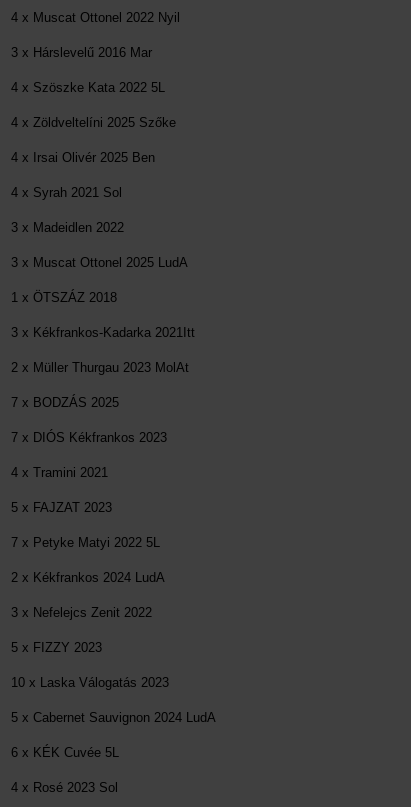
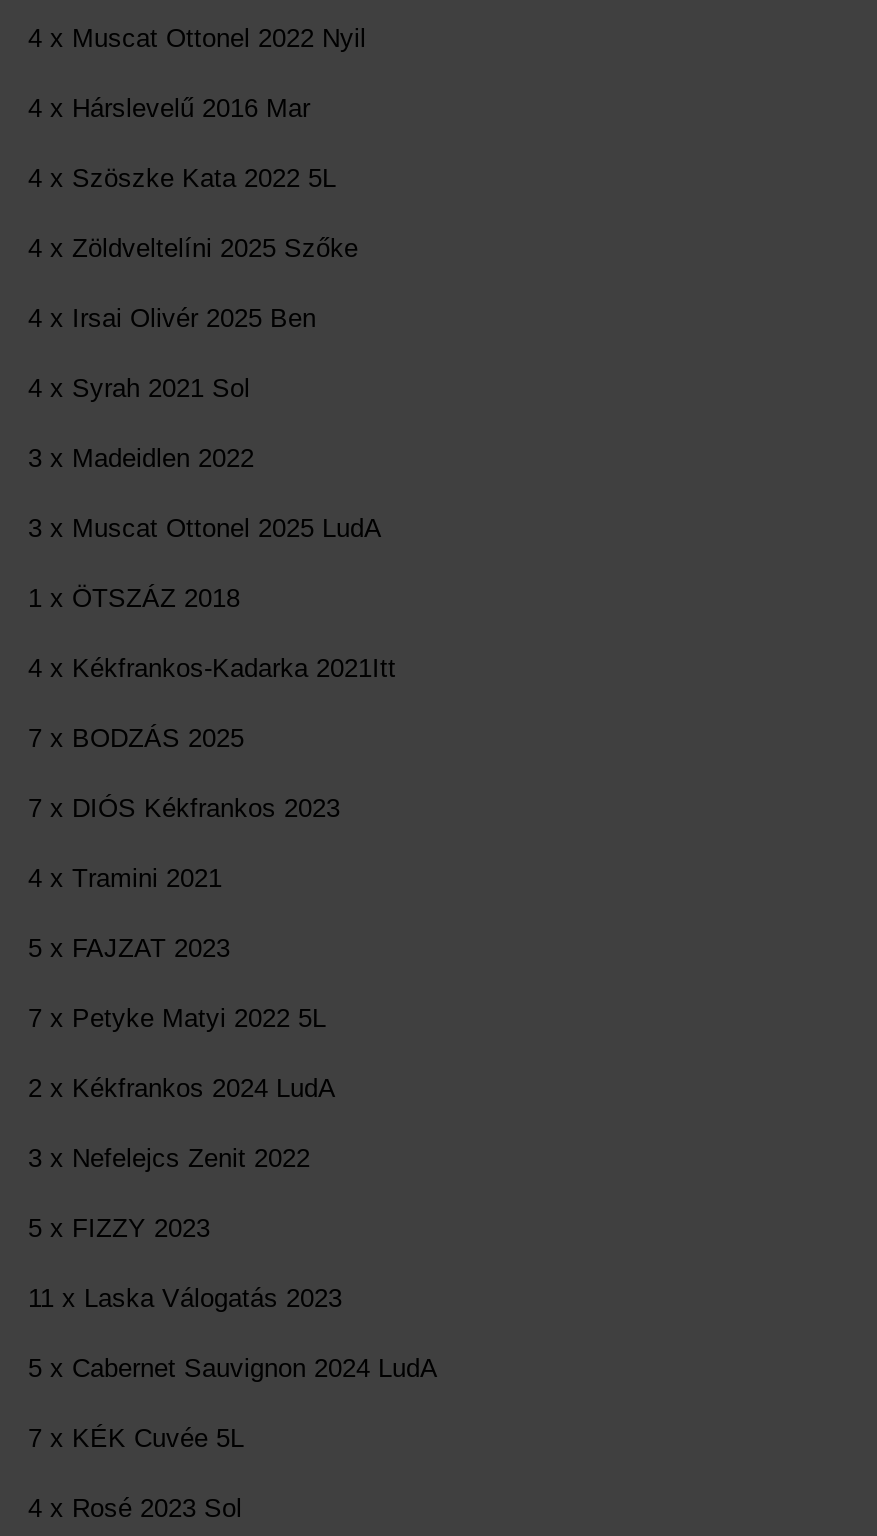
[11,44,152,59] 3 x Hárslevelű 2016 Mar -> [28,92,310,122] 4 x Hárslevelű 2016 Mar
[11,324,195,374] 3 x Kékfrankos-Kadarka 2021Itt | 2 x Müller Thurgau 2023 MolAt -> [28,652,396,682] 4 x Kékfrankos-Kadarka 2021Itt
[11,674,169,689] 10 x Laska Válogatás 2023 -> [28,1282,342,1312] 11 x Laska Válogatás 2023
[11,744,119,759] 6 x KÉK Cuvée 5L -> [28,1422,244,1452] 7 x KÉK Cuvée 5L

